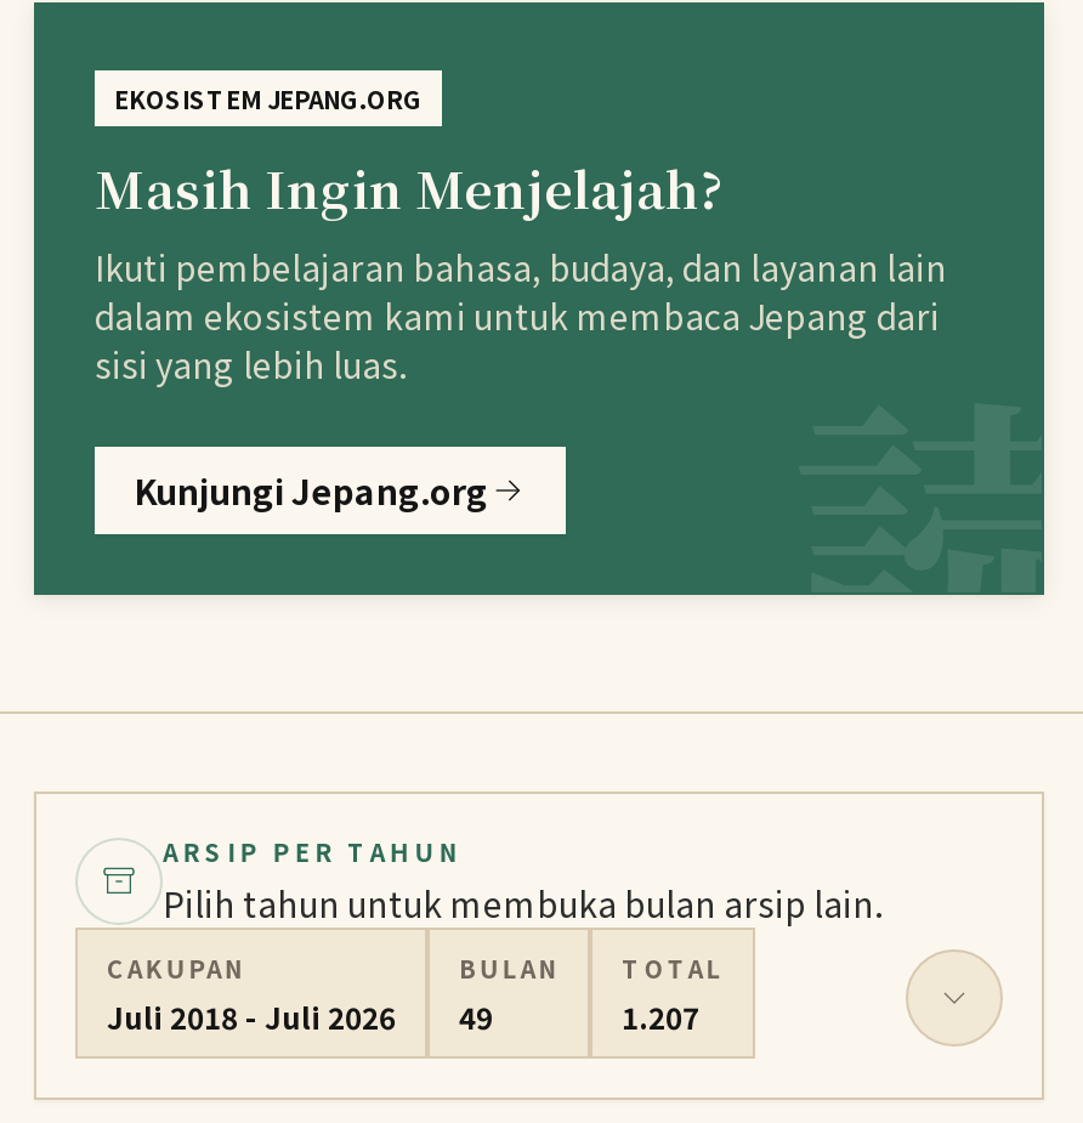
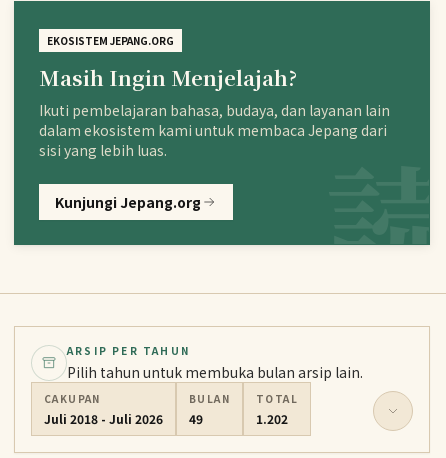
[622,996,699,1037] 1.207 -> [256,410,288,427] 1.202

